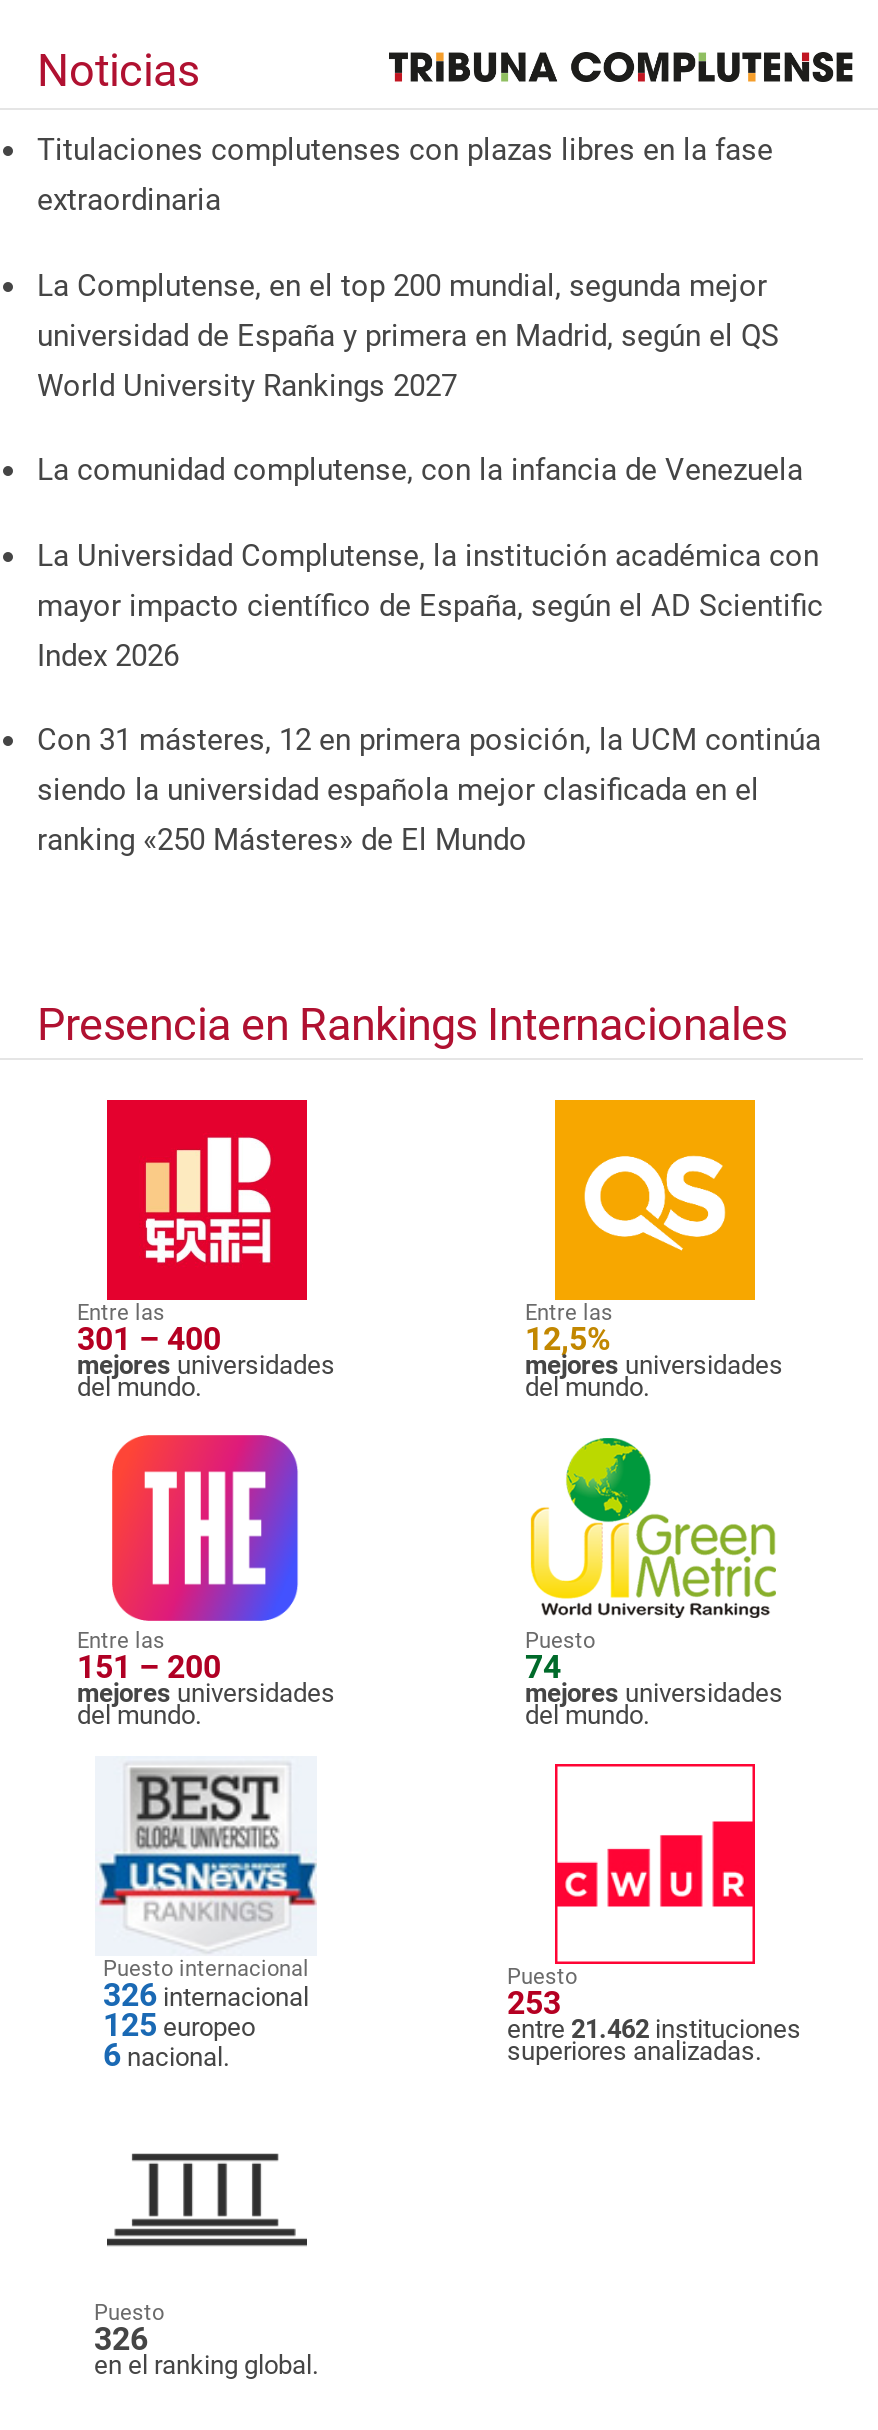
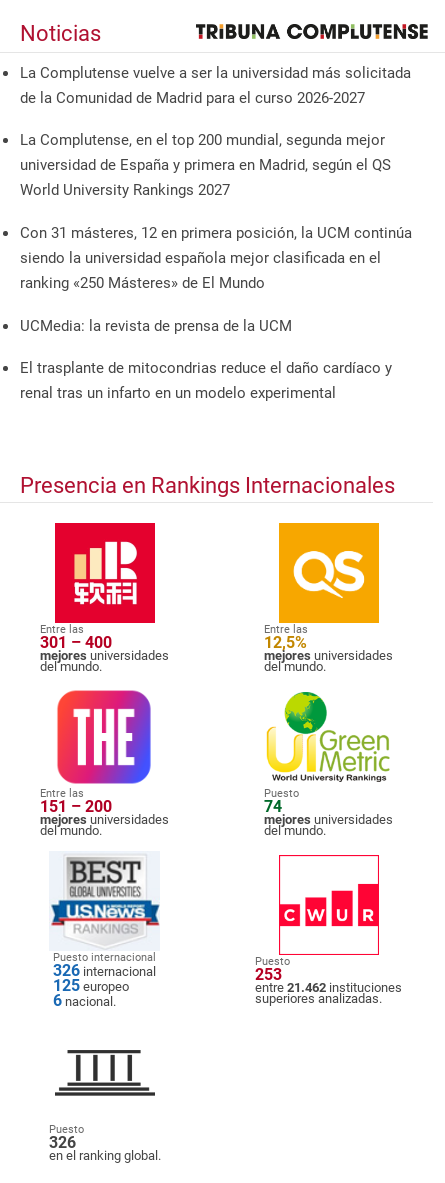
[37,132,773,218] Titulaciones complutenses con plazas libres en la fase | extraordinaria -> [20,64,411,107] La Complutense vuelve a ser la universidad más solicitada | de la Comunidad de Madrid para el curso 2026-2027
[37,452,823,673] La comunidad complutense, con la infancia de Venezuela | La Universidad Complutense, la institución académica con | mayor impacto científico de España, según el AD Scientific | Index 2026 -> none
moved [37,722,821,858] -> [20,224,412,292]: Con 31 másteres, 12 en primera posición, la UCM continúa | siendo la universidad española mejor clasificada en el | ranking «250 Másteres» de El Mundo
none -> [20,317,392,402] UCMedia: la revista de prensa de la UCM | El trasplante de mitocondrias reduce el daño cardíaco y | renal tras un infarto en un modelo experimental

